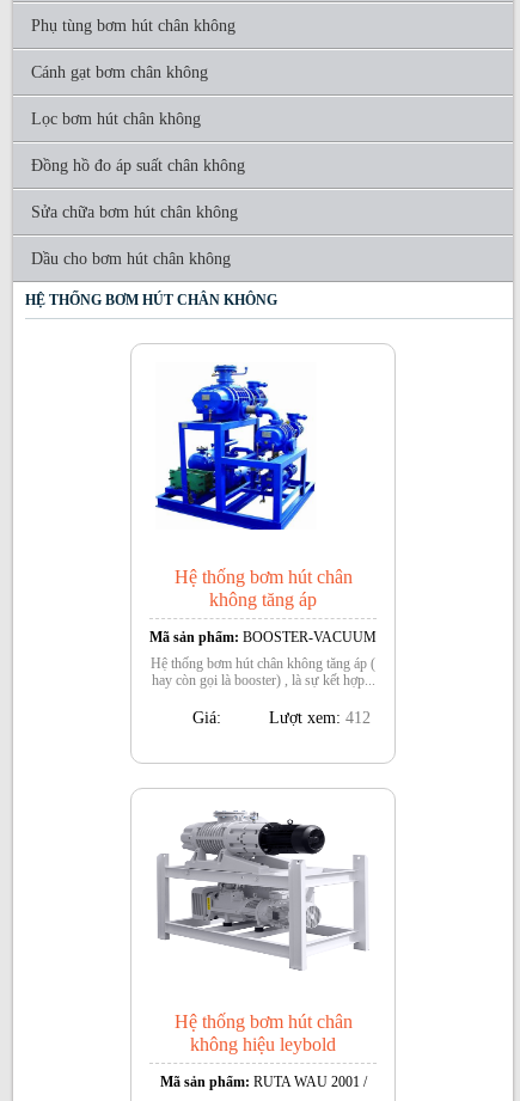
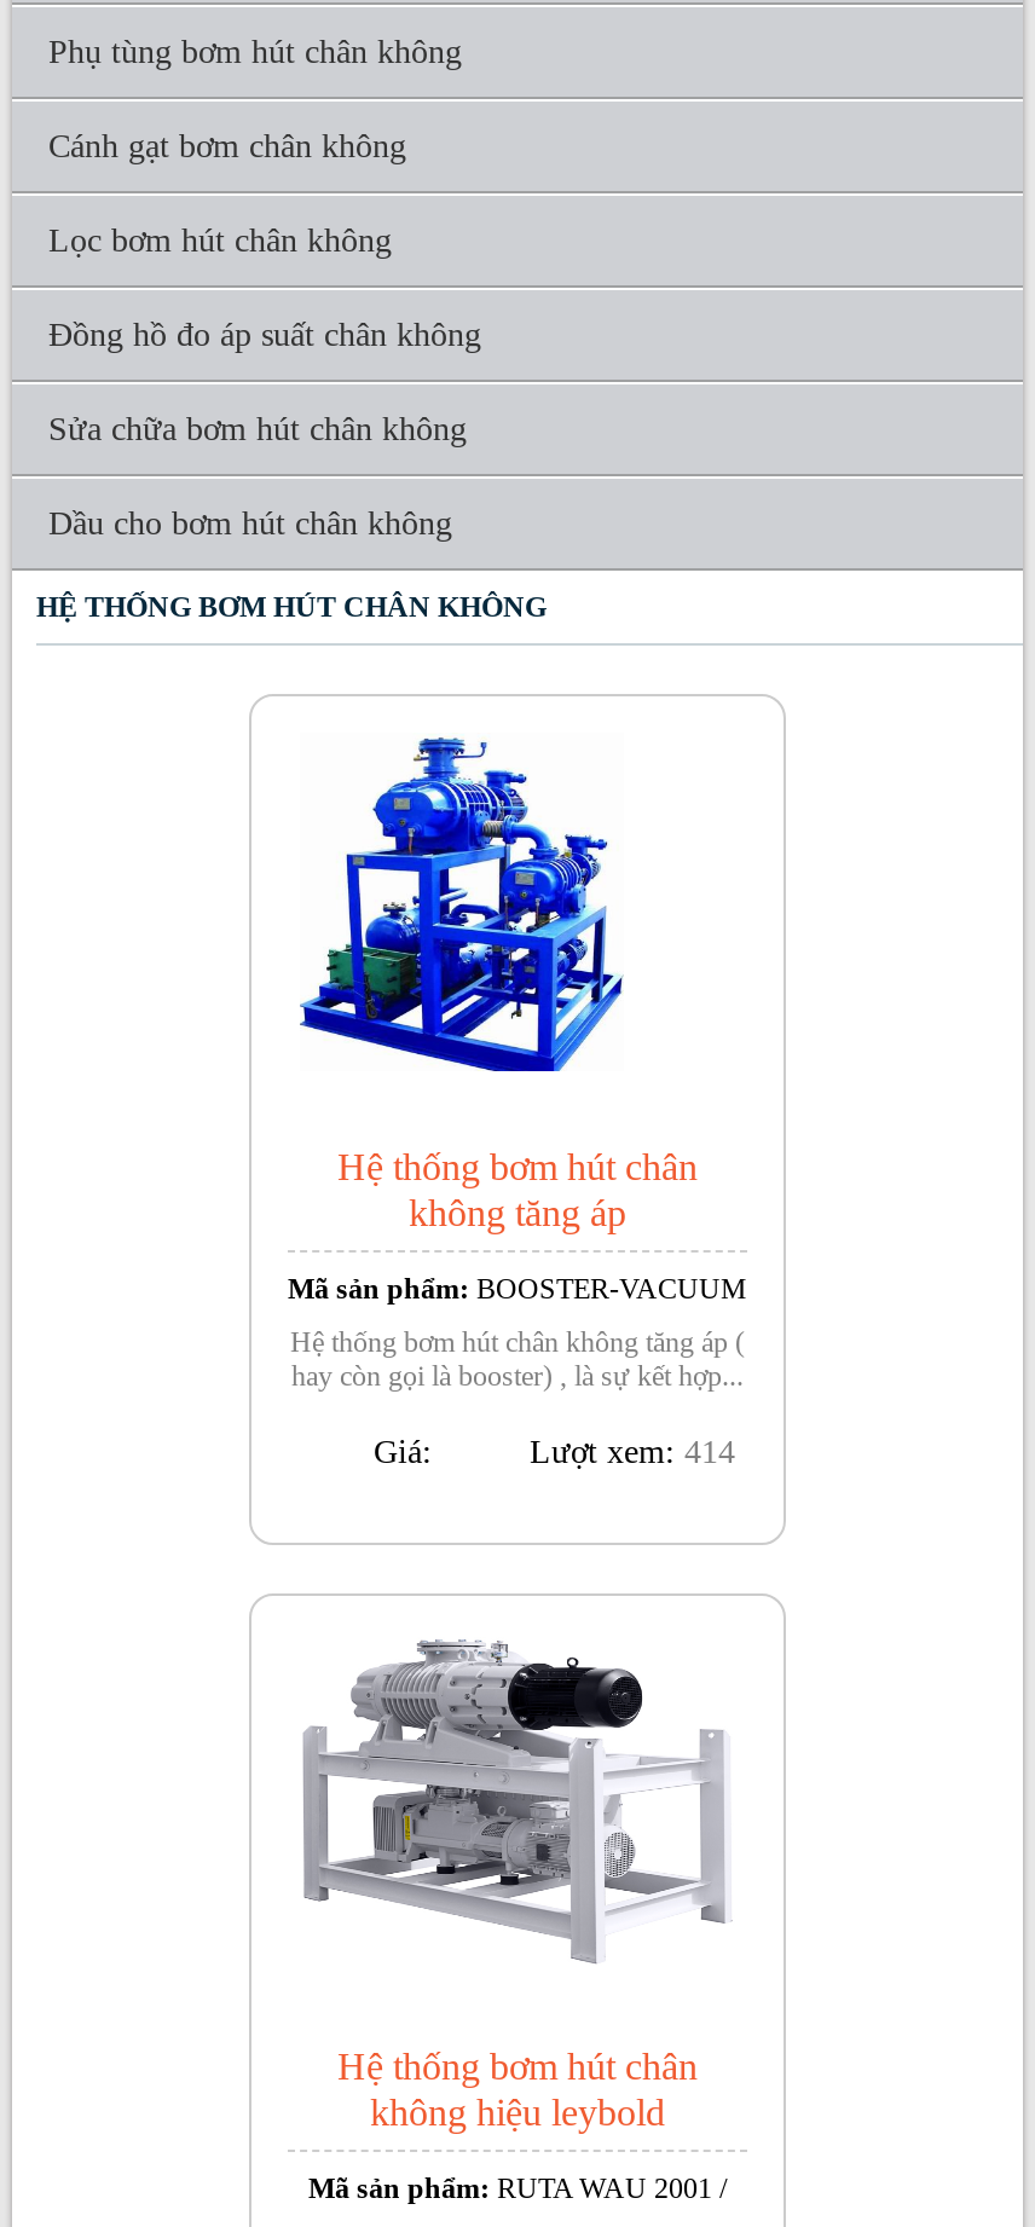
[269,709,371,727] Lượt xem: 412 -> [530,1434,735,1470] Lượt xem: 414

